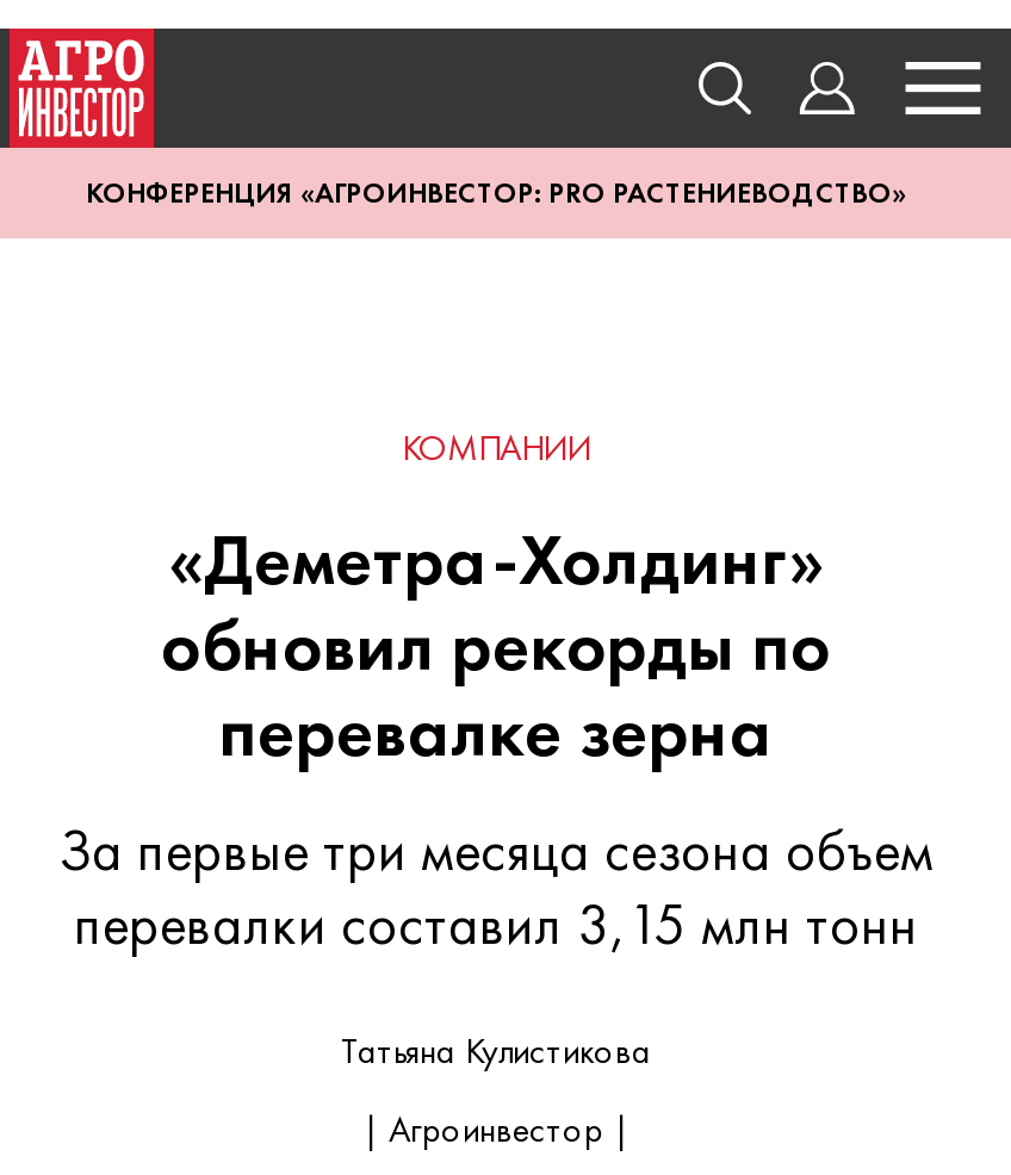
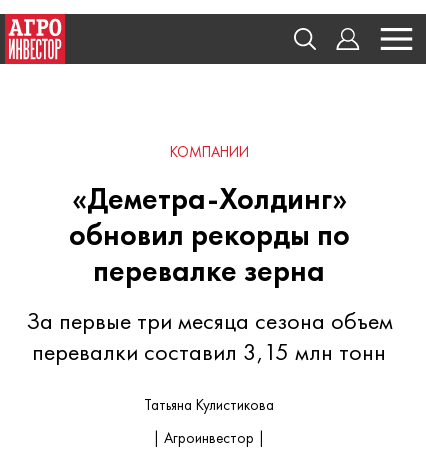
[86,174,906,212] КОНФЕРЕНЦИЯ «АГРОИНВЕСТОР: PRO РАСТЕНИЕВОДСТВО» -> none

